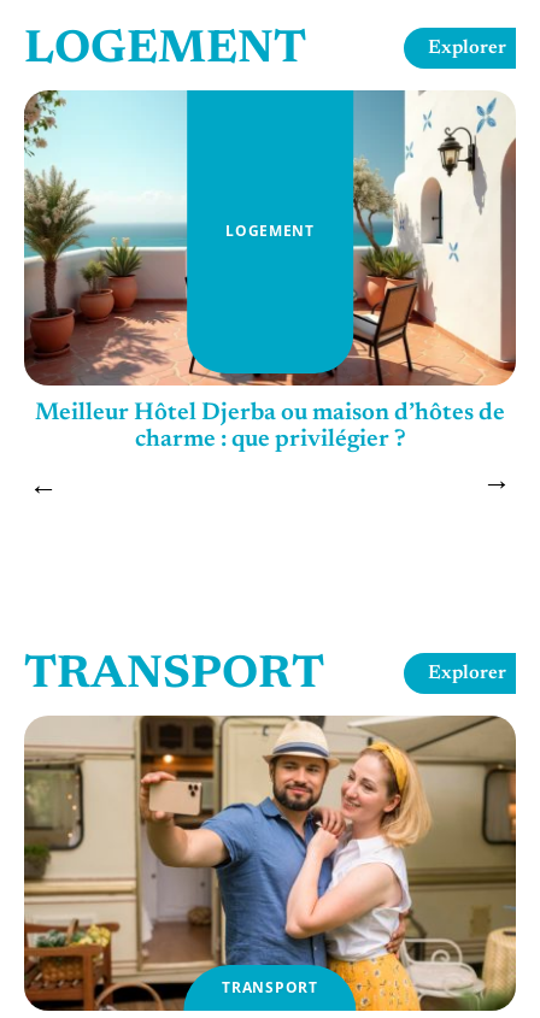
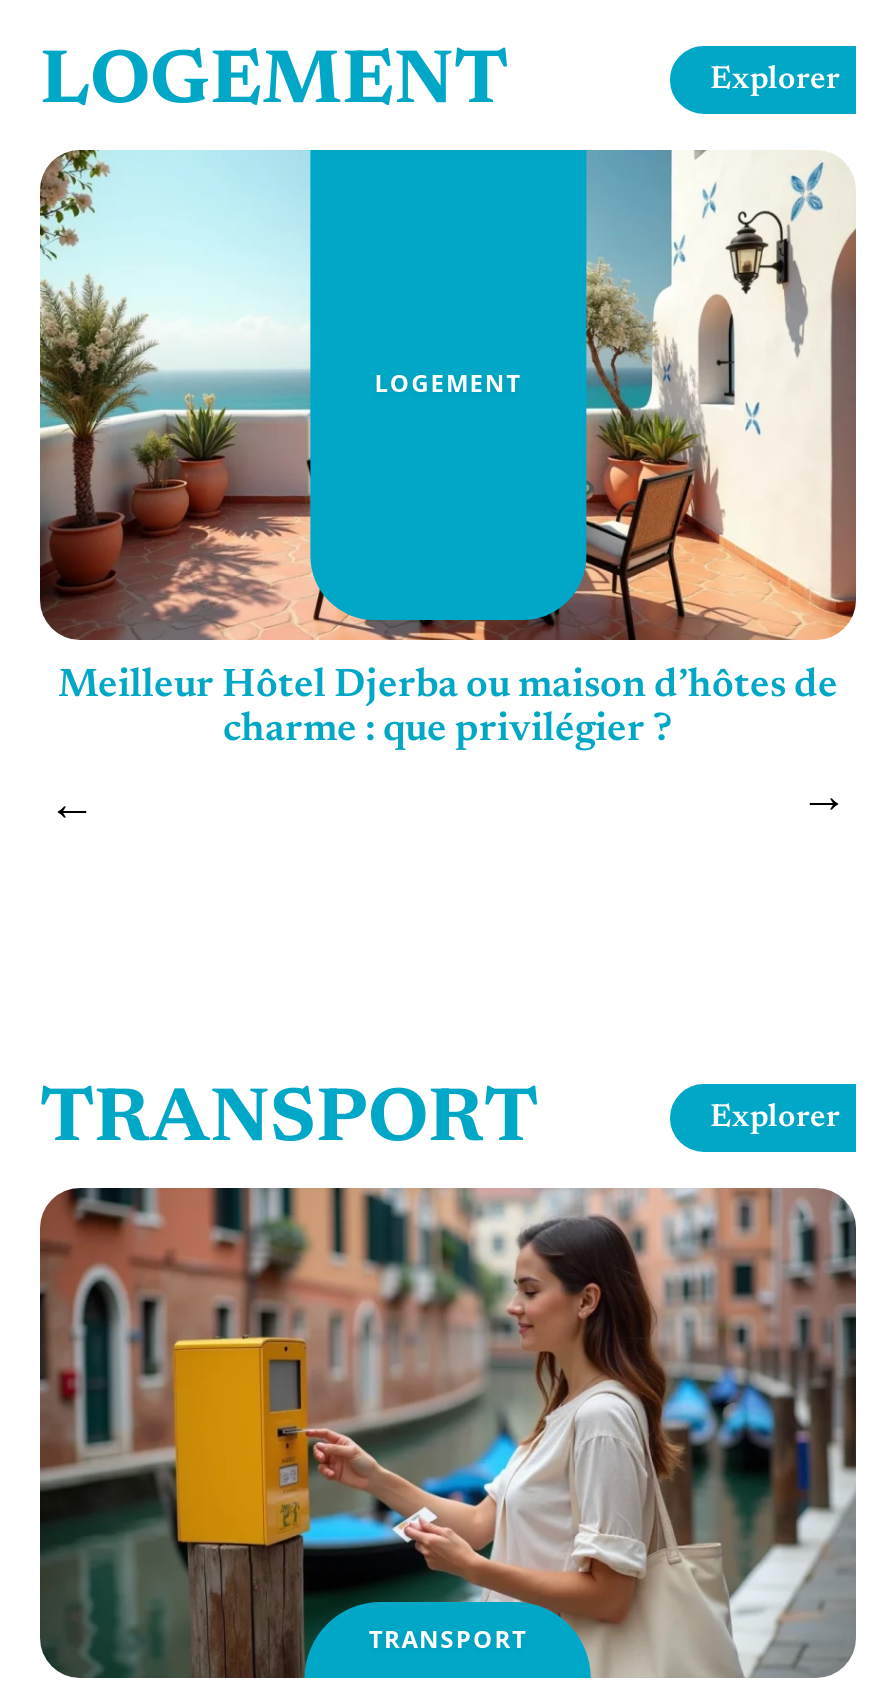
[23,714,517,1012] [image] -> [38,1186,858,1678] [image]

